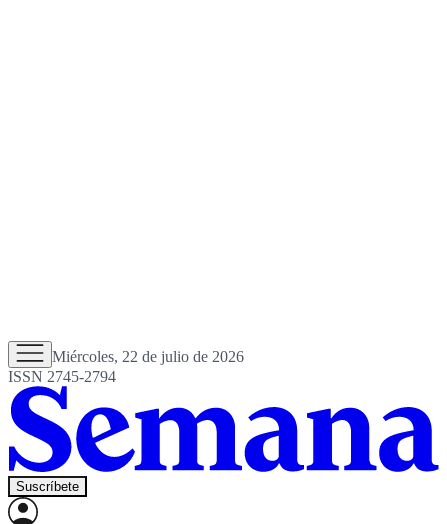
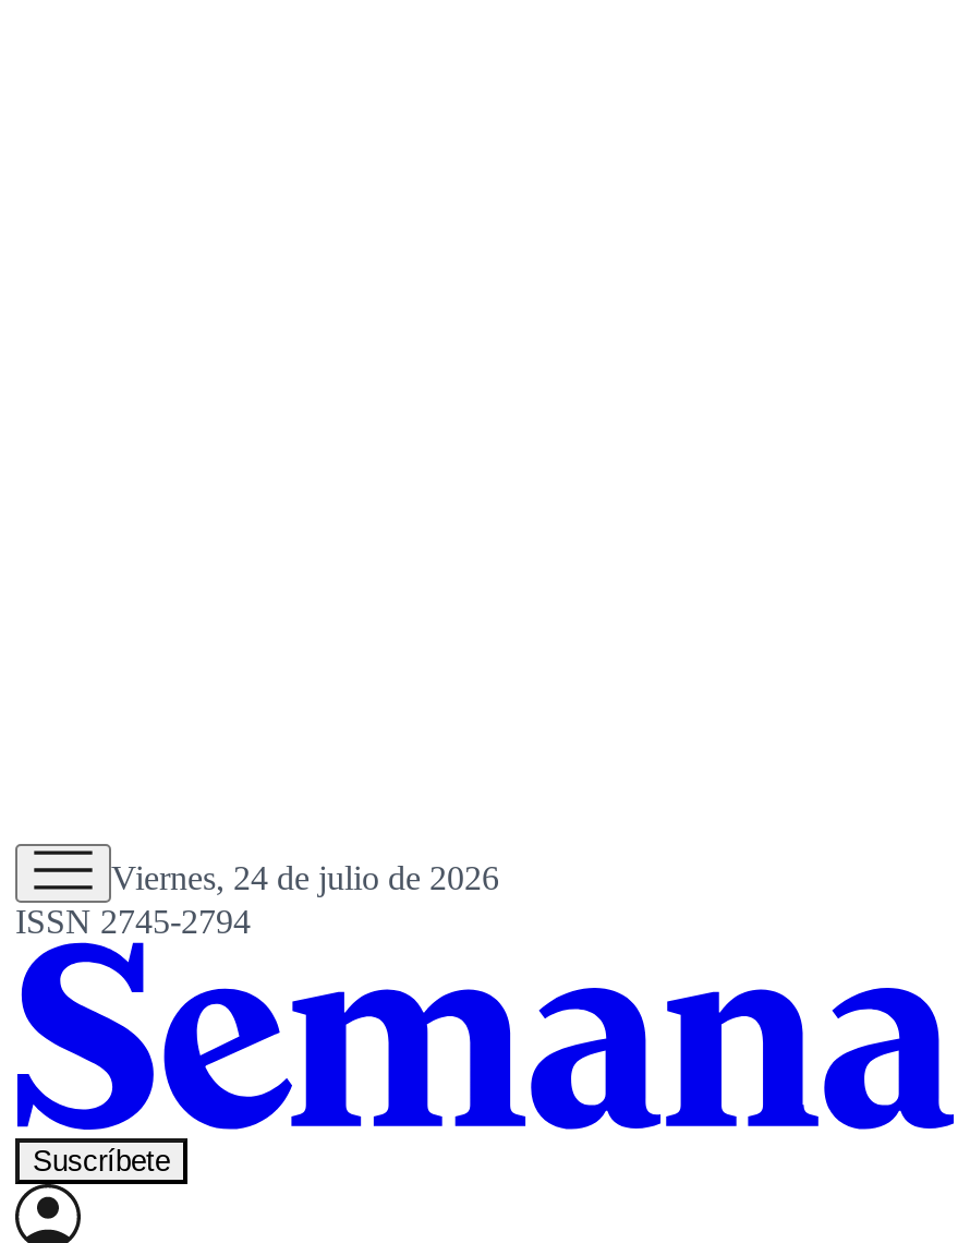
[52,348,244,365] Miércoles, 22 de julio de 2026 -> [111,859,499,896] Viernes, 24 de julio de 2026

